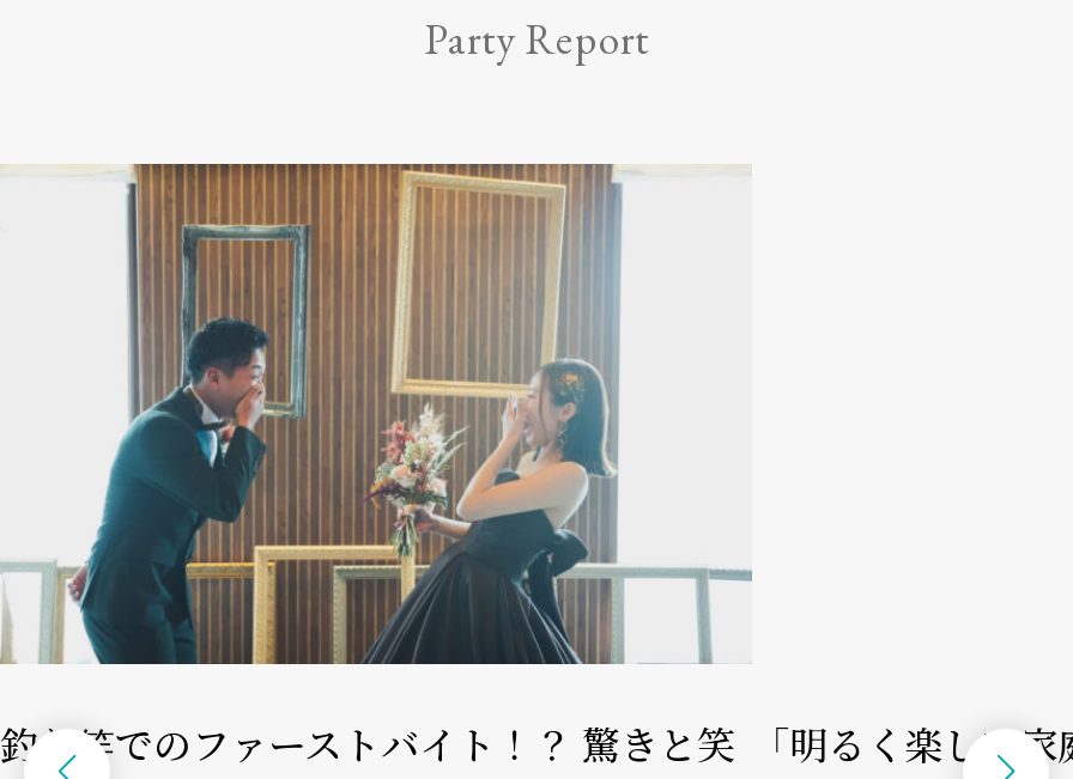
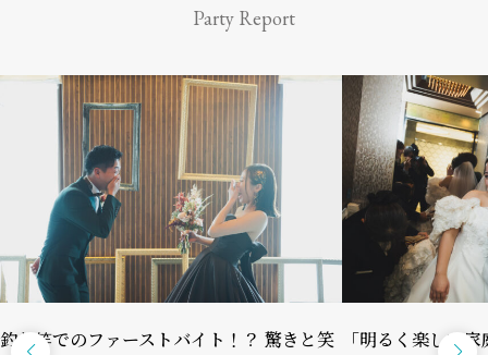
none -> [341,74,485,304] [image]

